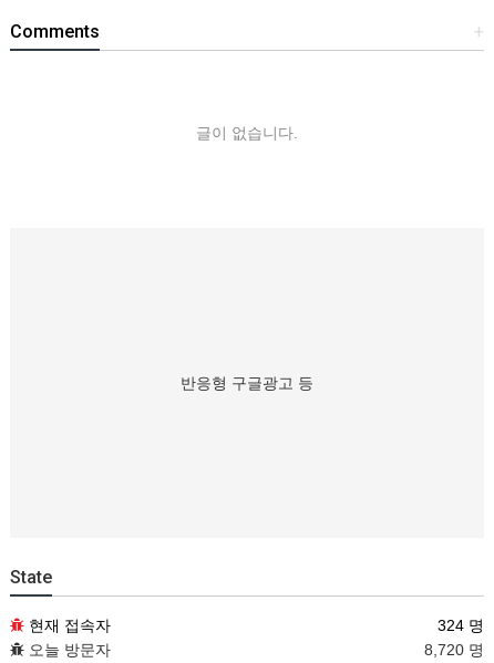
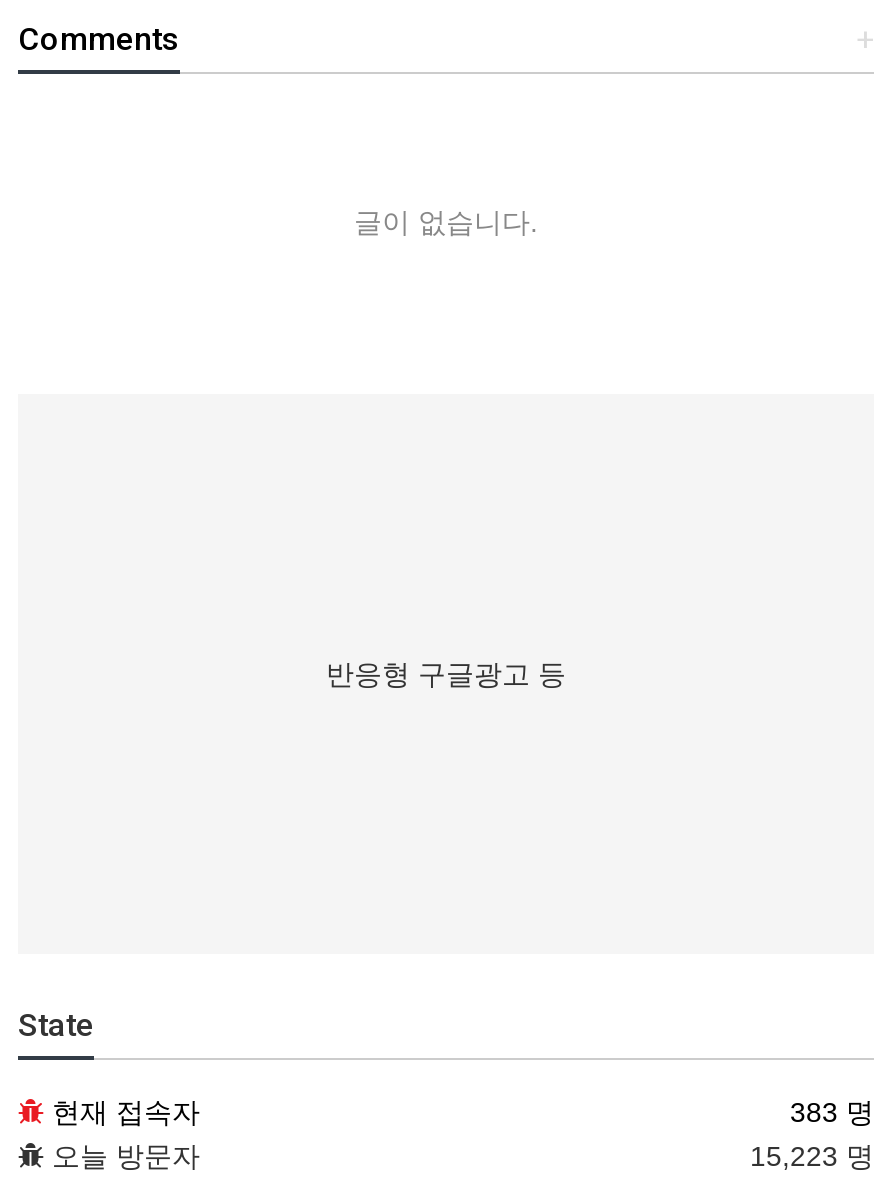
[438,617,484,634] 324 명 -> [790,1096,874,1128] 383 명
[424,641,484,659] 8,720 명 -> [750,1140,874,1172] 15,223 명

